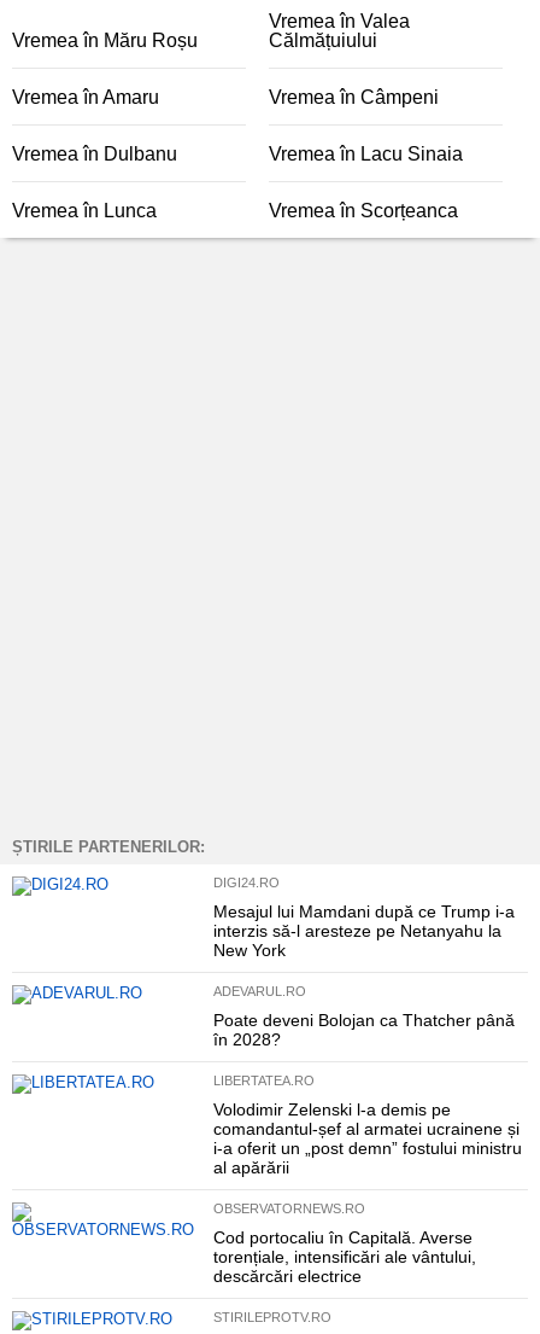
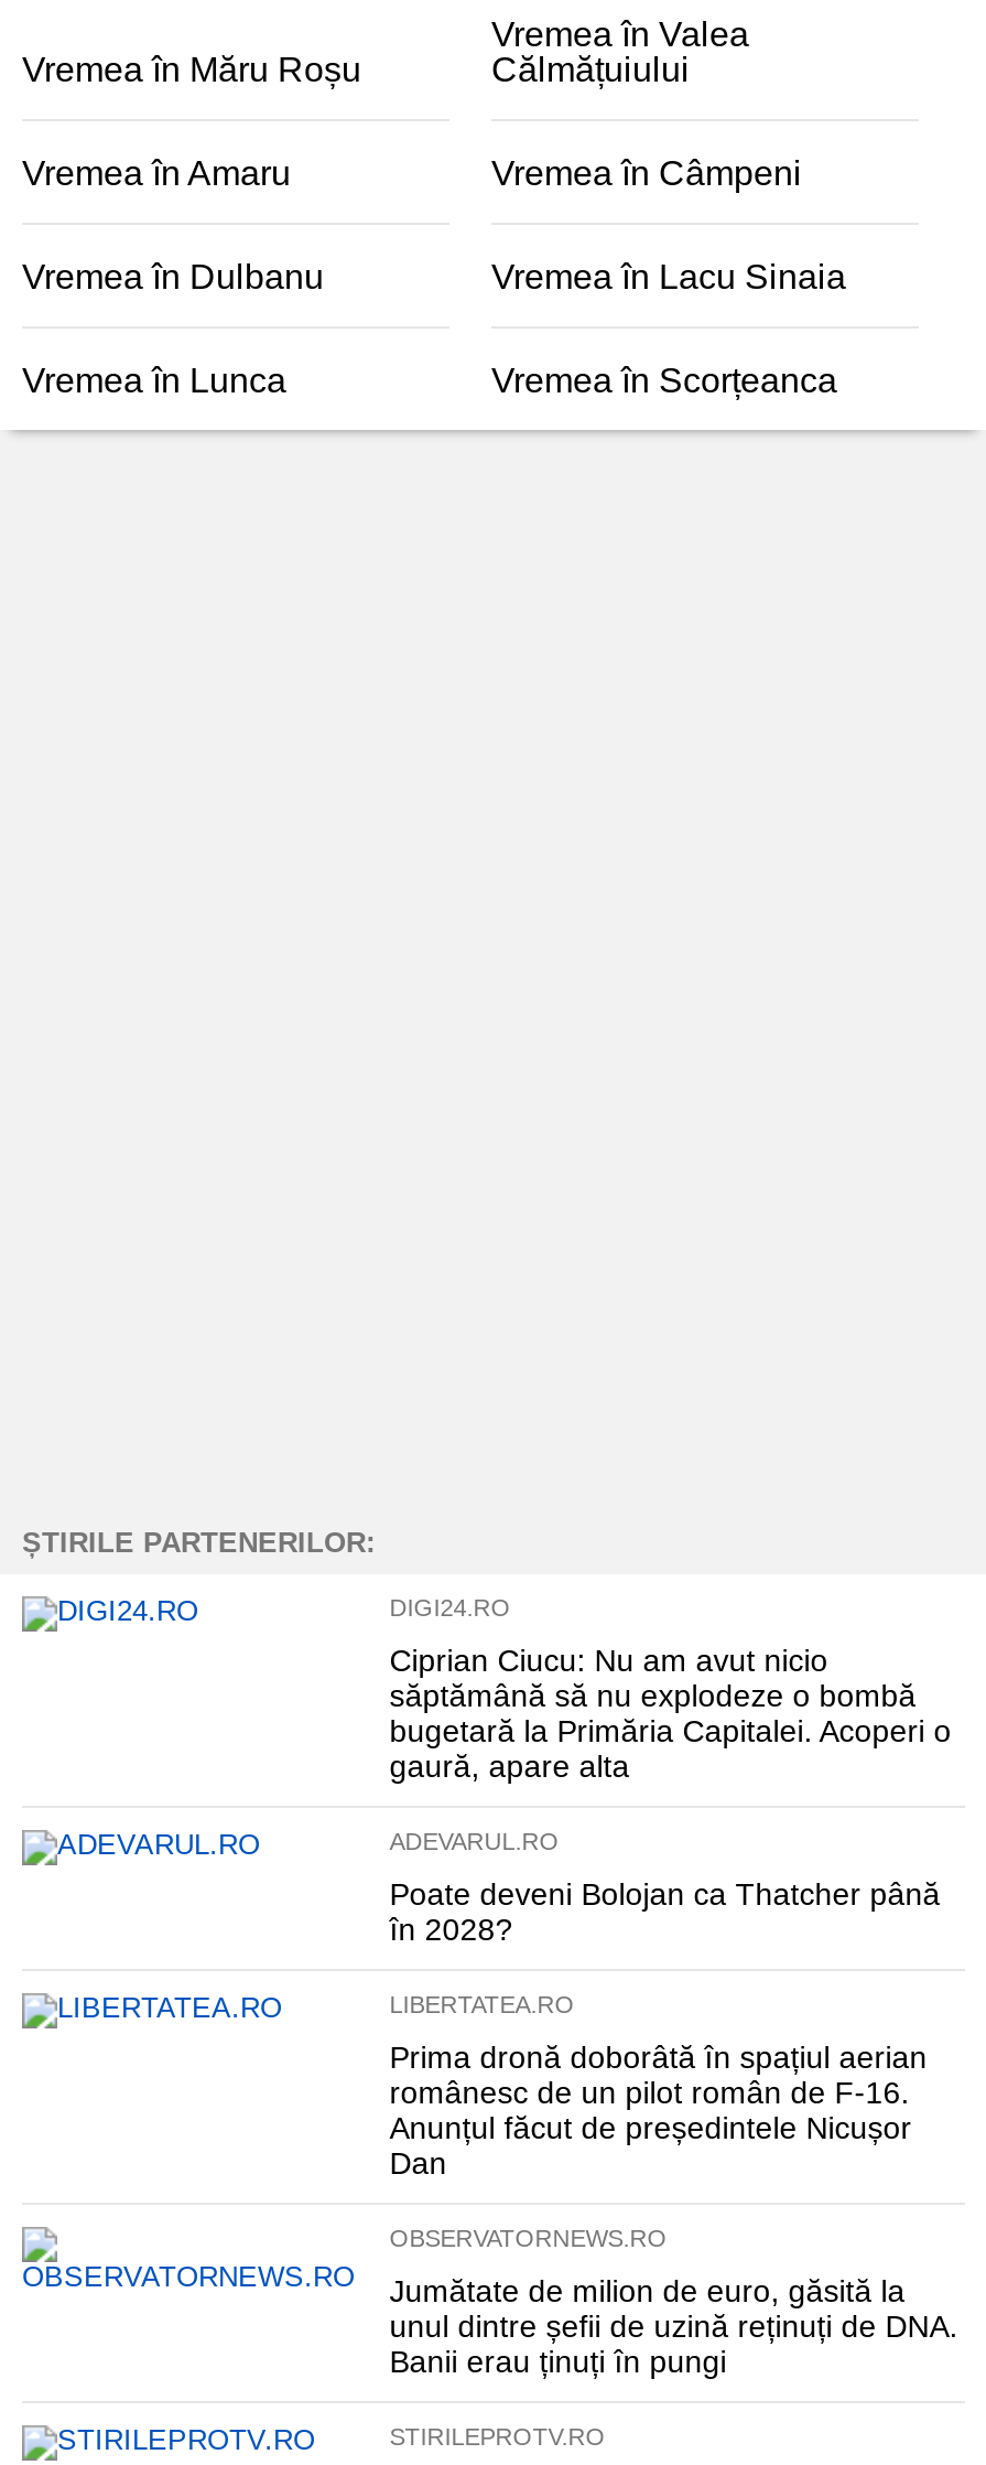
[213,902,514,960] Mesajul lui Mamdani după ce Trump i-a | interzis să-l aresteze pe Netanyahu la | New York -> [390,1643,951,1784] Ciprian Ciucu: Nu am avut nicio | săptămână să nu explodeze o bombă | bugetară la Primăria Capitalei. Acoperi o | gaură, apare alta
[213,1100,522,1177] Volodimir Zelenski l-a demis pe | comandantul-șef al armatei ucrainene și | i-a oferit un „post demn” fostului ministru | al apărării -> [390,2039,927,2181] Prima dronă doborâtă în spațiul aerian | românesc de un pilot român de F-16. | Anunțul făcut de președintele Nicușor | Dan
[213,1228,476,1286] Cod portocaliu în Capitală. Averse | torențiale, intensificări ale vântului, | descărcări electrice -> [390,2273,958,2379] Jumătate de milion de euro, găsită la | unul dintre șefii de uzină reținuți de DNA. | Banii erau ținuți în pungi

